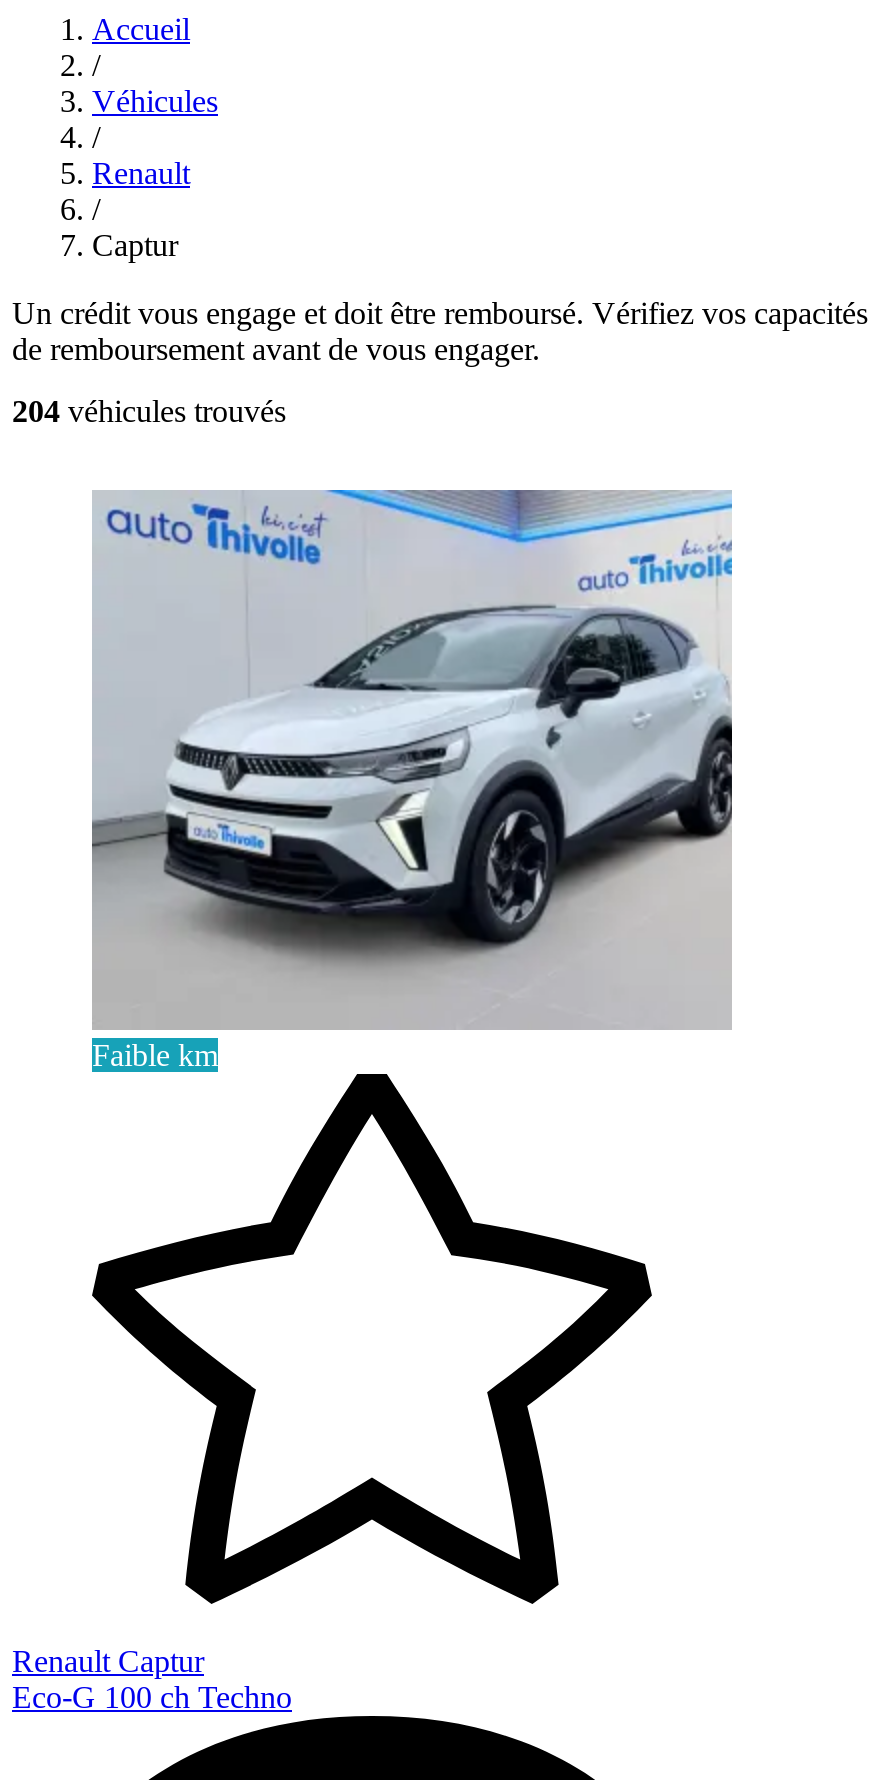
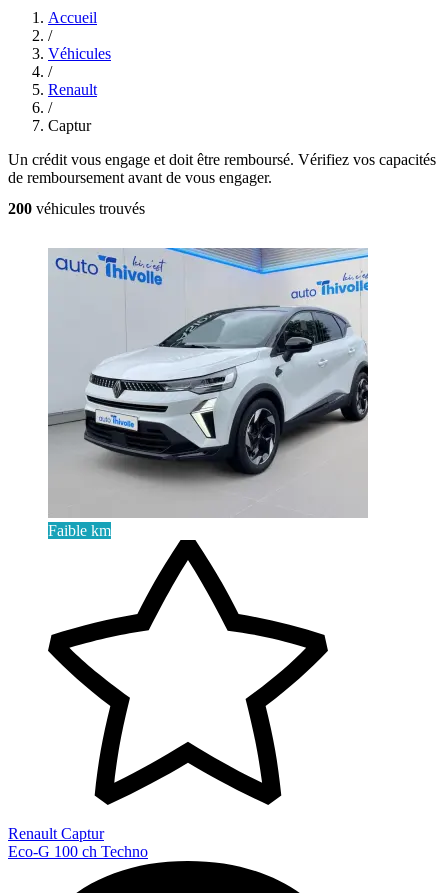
[12,395,286,429] 204 véhicules trouvés -> [8,200,145,217] 200 véhicules trouvés

